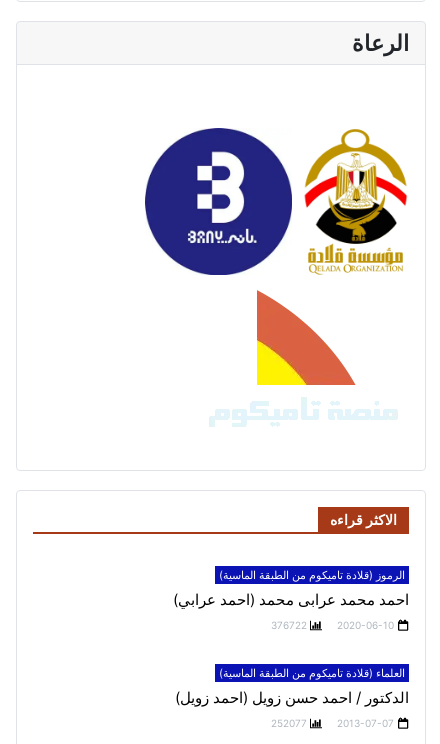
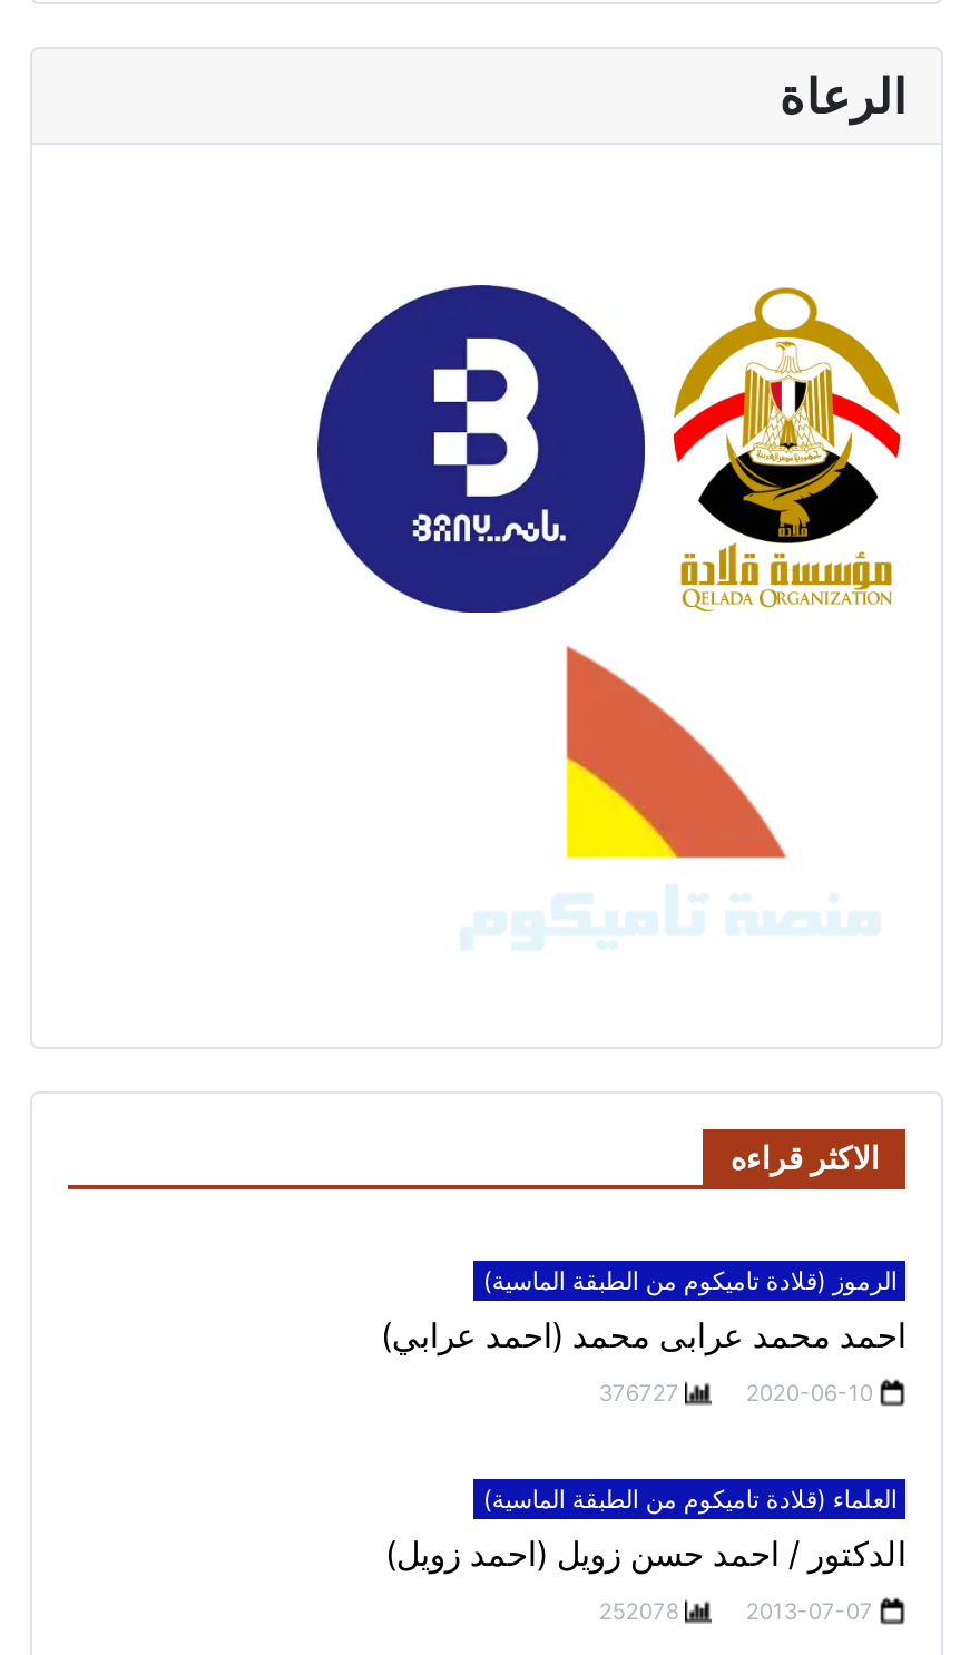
[271,619,307,631] 376722 -> [599,1378,679,1405] 376727
[271,717,307,729] 252077 -> [599,1596,679,1623] 252078

